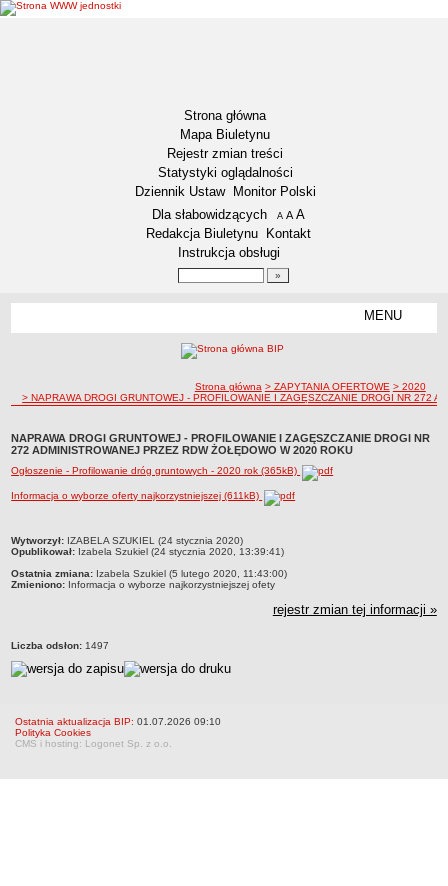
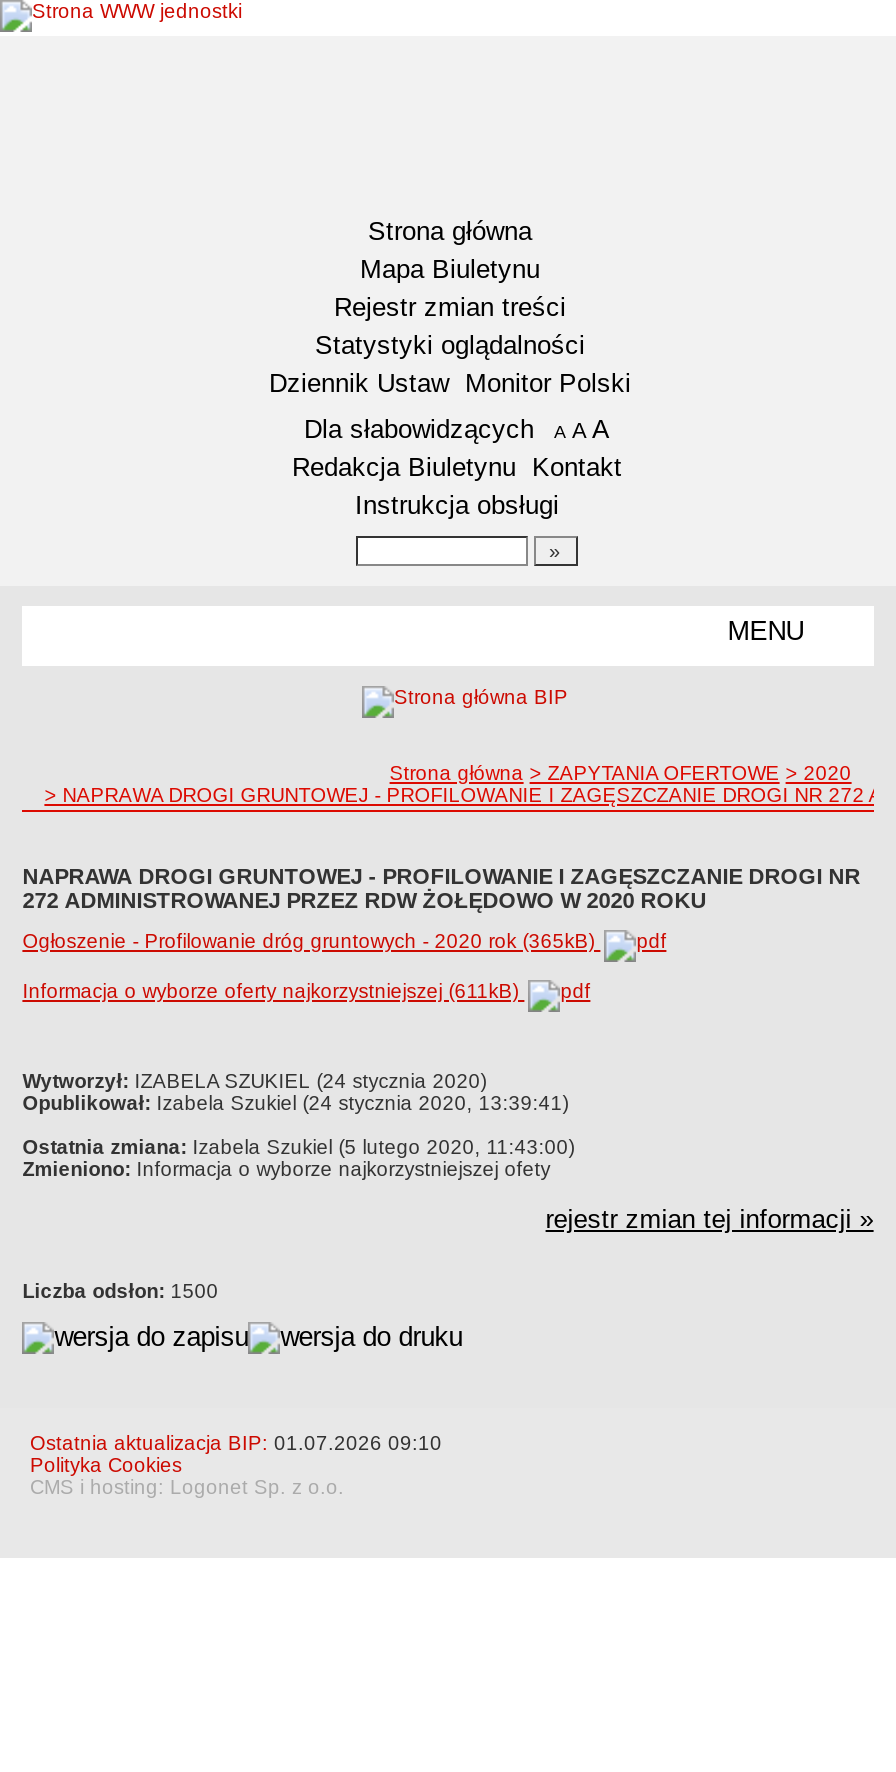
[11,640,109,651] Liczba odsłon: 1497 -> [22,1280,218,1302] Liczba odsłon: 1500

